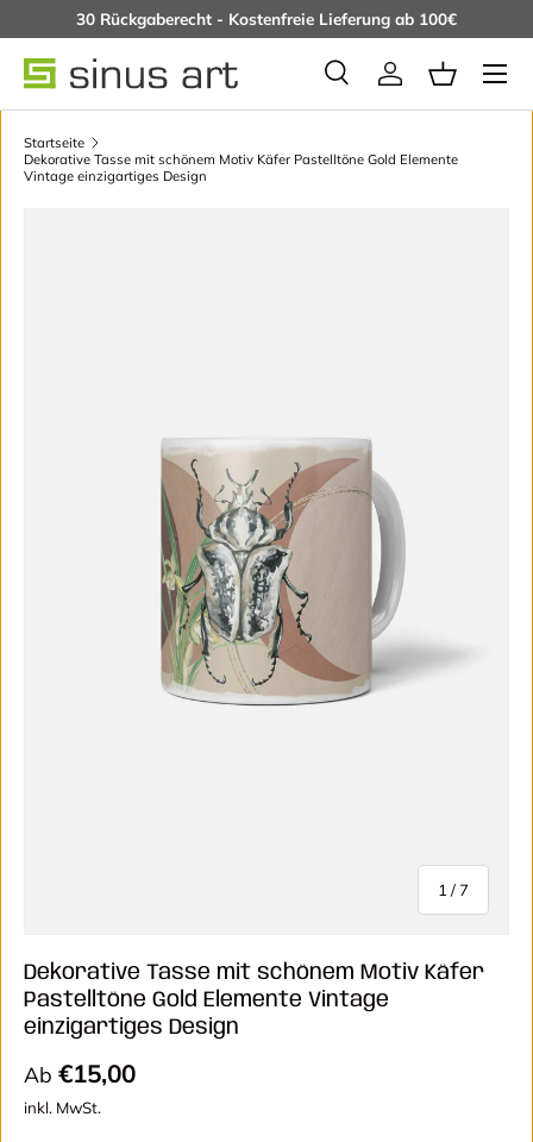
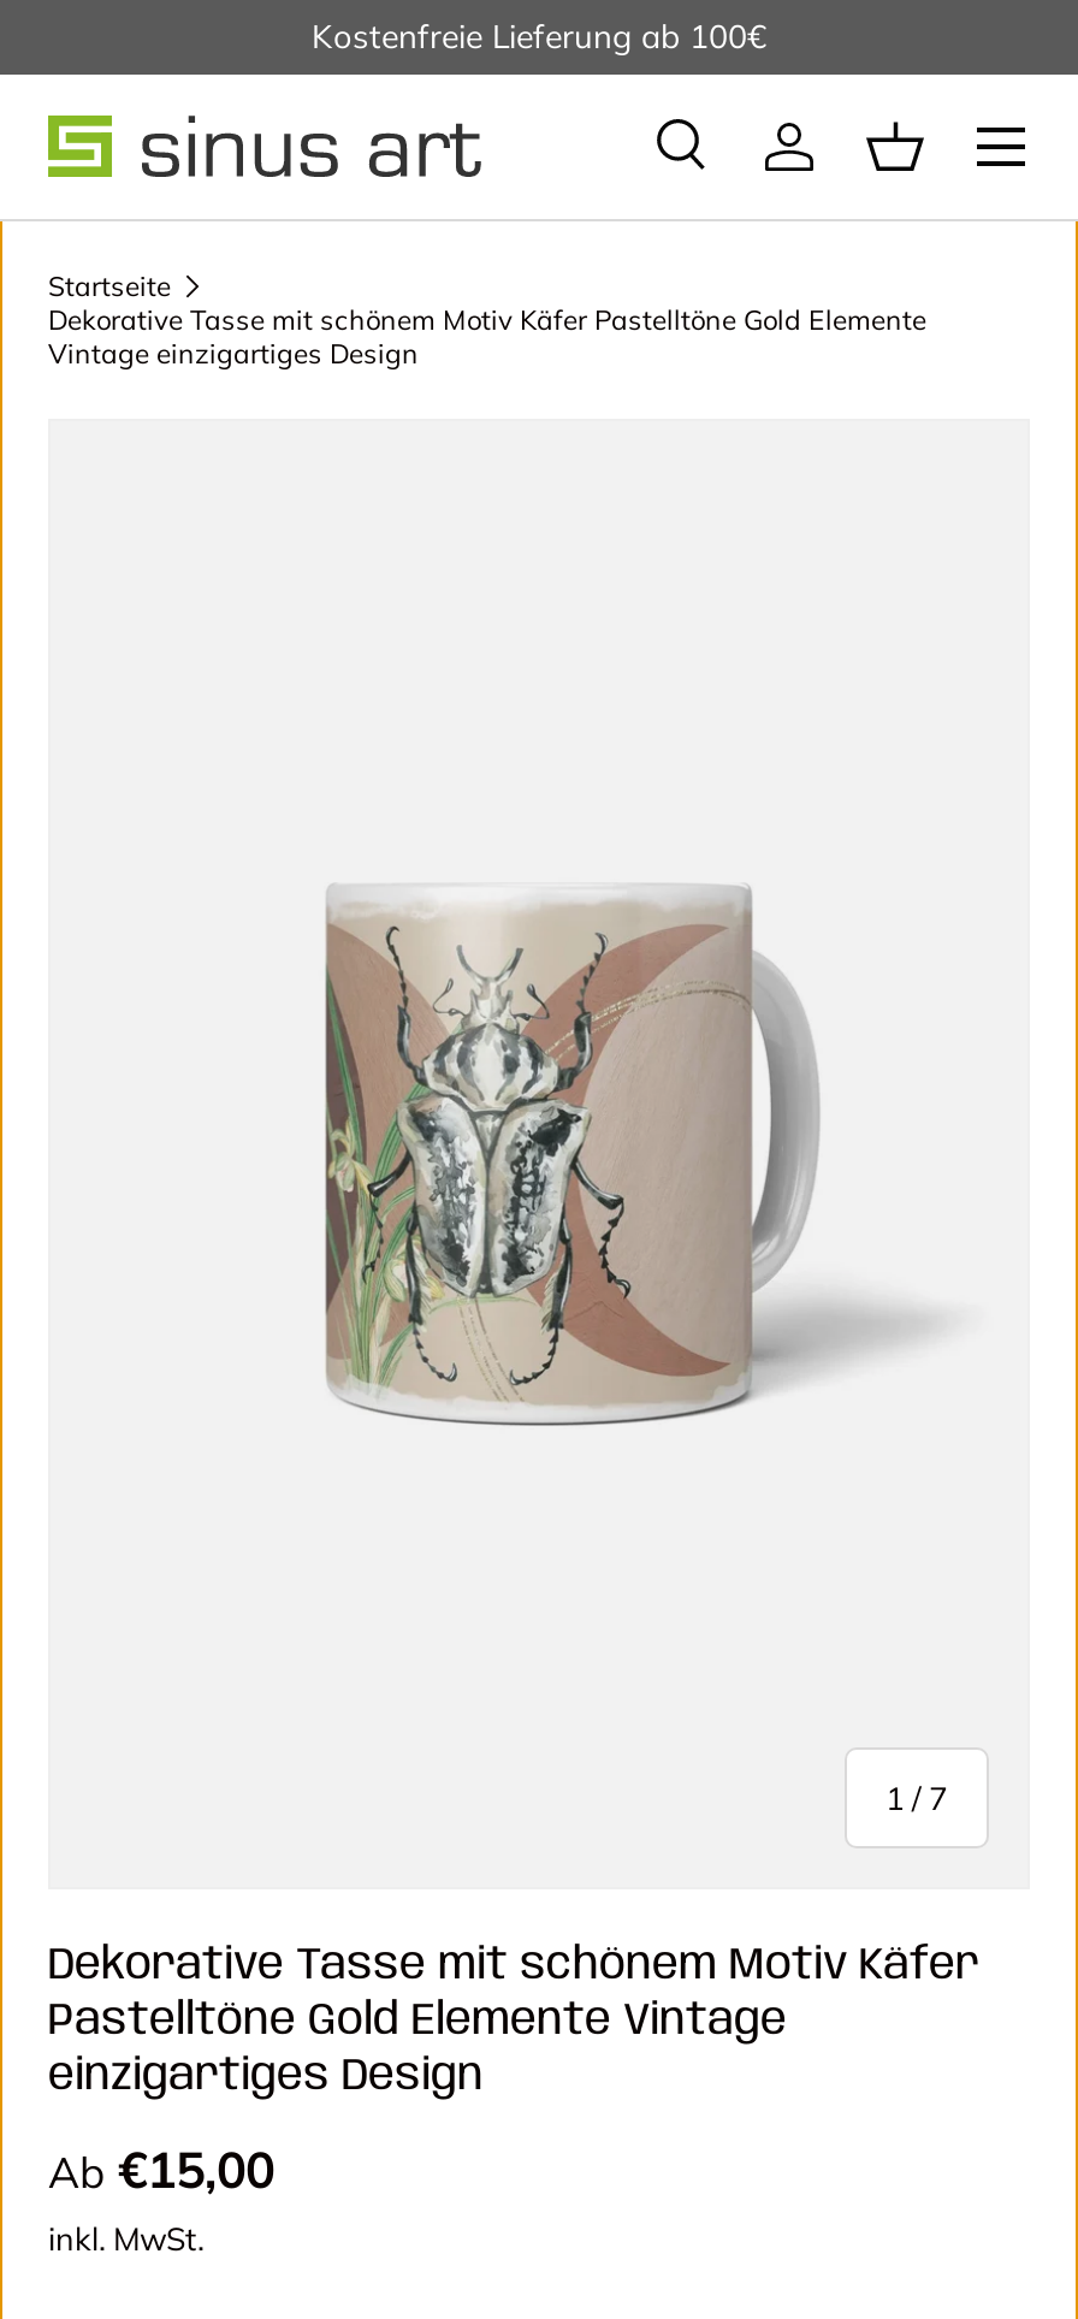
[76,8,457,29] 30 Rückgaberecht - Kostenfreie Lieferung ab 100€ -> [312,14,766,55] Kostenfreie Lieferung ab 100€

